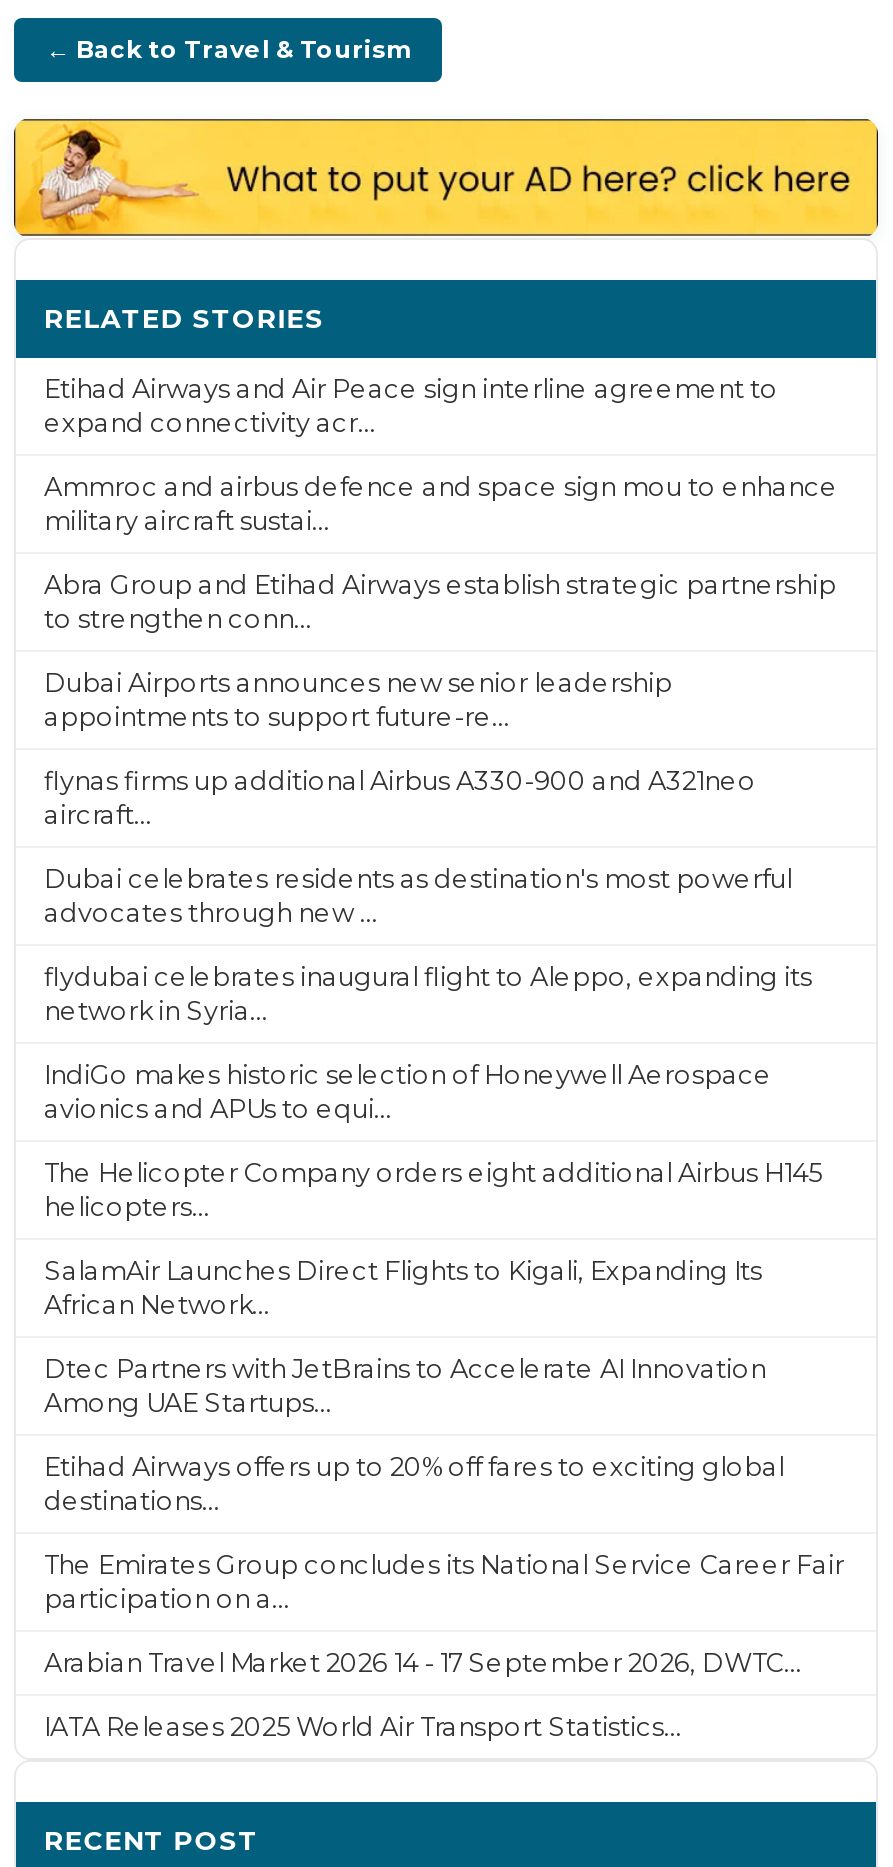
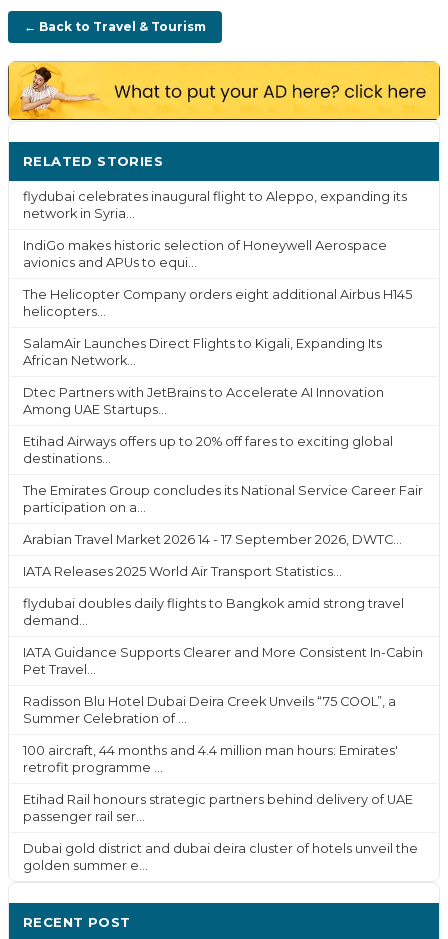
[44,373,838,927] Etihad Airways and Air Peace sign interline agreement to | expand connectivity acr... | Ammroc and airbus defence and space sign mou to enhance | military aircraft sustai... | Abra Group and Etihad Airways establish strategic partnership | to strengthen conn... | Dubai Airports announces new senior leadership | appointments to support future-re... | flynas firms up additional Airbus A330-900 and A321neo | aircraft... | Dubai celebrates residents as destination's most powerful | advocates through new ... -> none
moved [44,961,844,1741] -> [23,189,423,579]: flydubai celebrates inaugural flight to Aleppo, expanding its | network in Syria... | IndiGo makes historic selection of Honeywell Aerospace | ... | Arabian Travel Market 2026 14 - 17 September 2026, DWTC... | IATA Releases 2025 World Air Transport Statistics...
none -> [23,596,423,873] flydubai doubles daily flights to Bangkok amid strong travel | demand... | IATA Guidance Supports Clearer and More Consistent In-Cabin | Pet Travel... | Radisson Blu Hotel Dubai Deira Creek Unveils “75 COOL”, a | Summer Celebration of ... | 100 aircraft, 44 months and 4.4 million man hours: Emirates' | retrofit programme ... | Etihad Rail honours strategic partners behind delivery of UAE | passenger rail ser... | Dubai gold district and dubai deira cluster of hotels unveil the | golden summer e...

